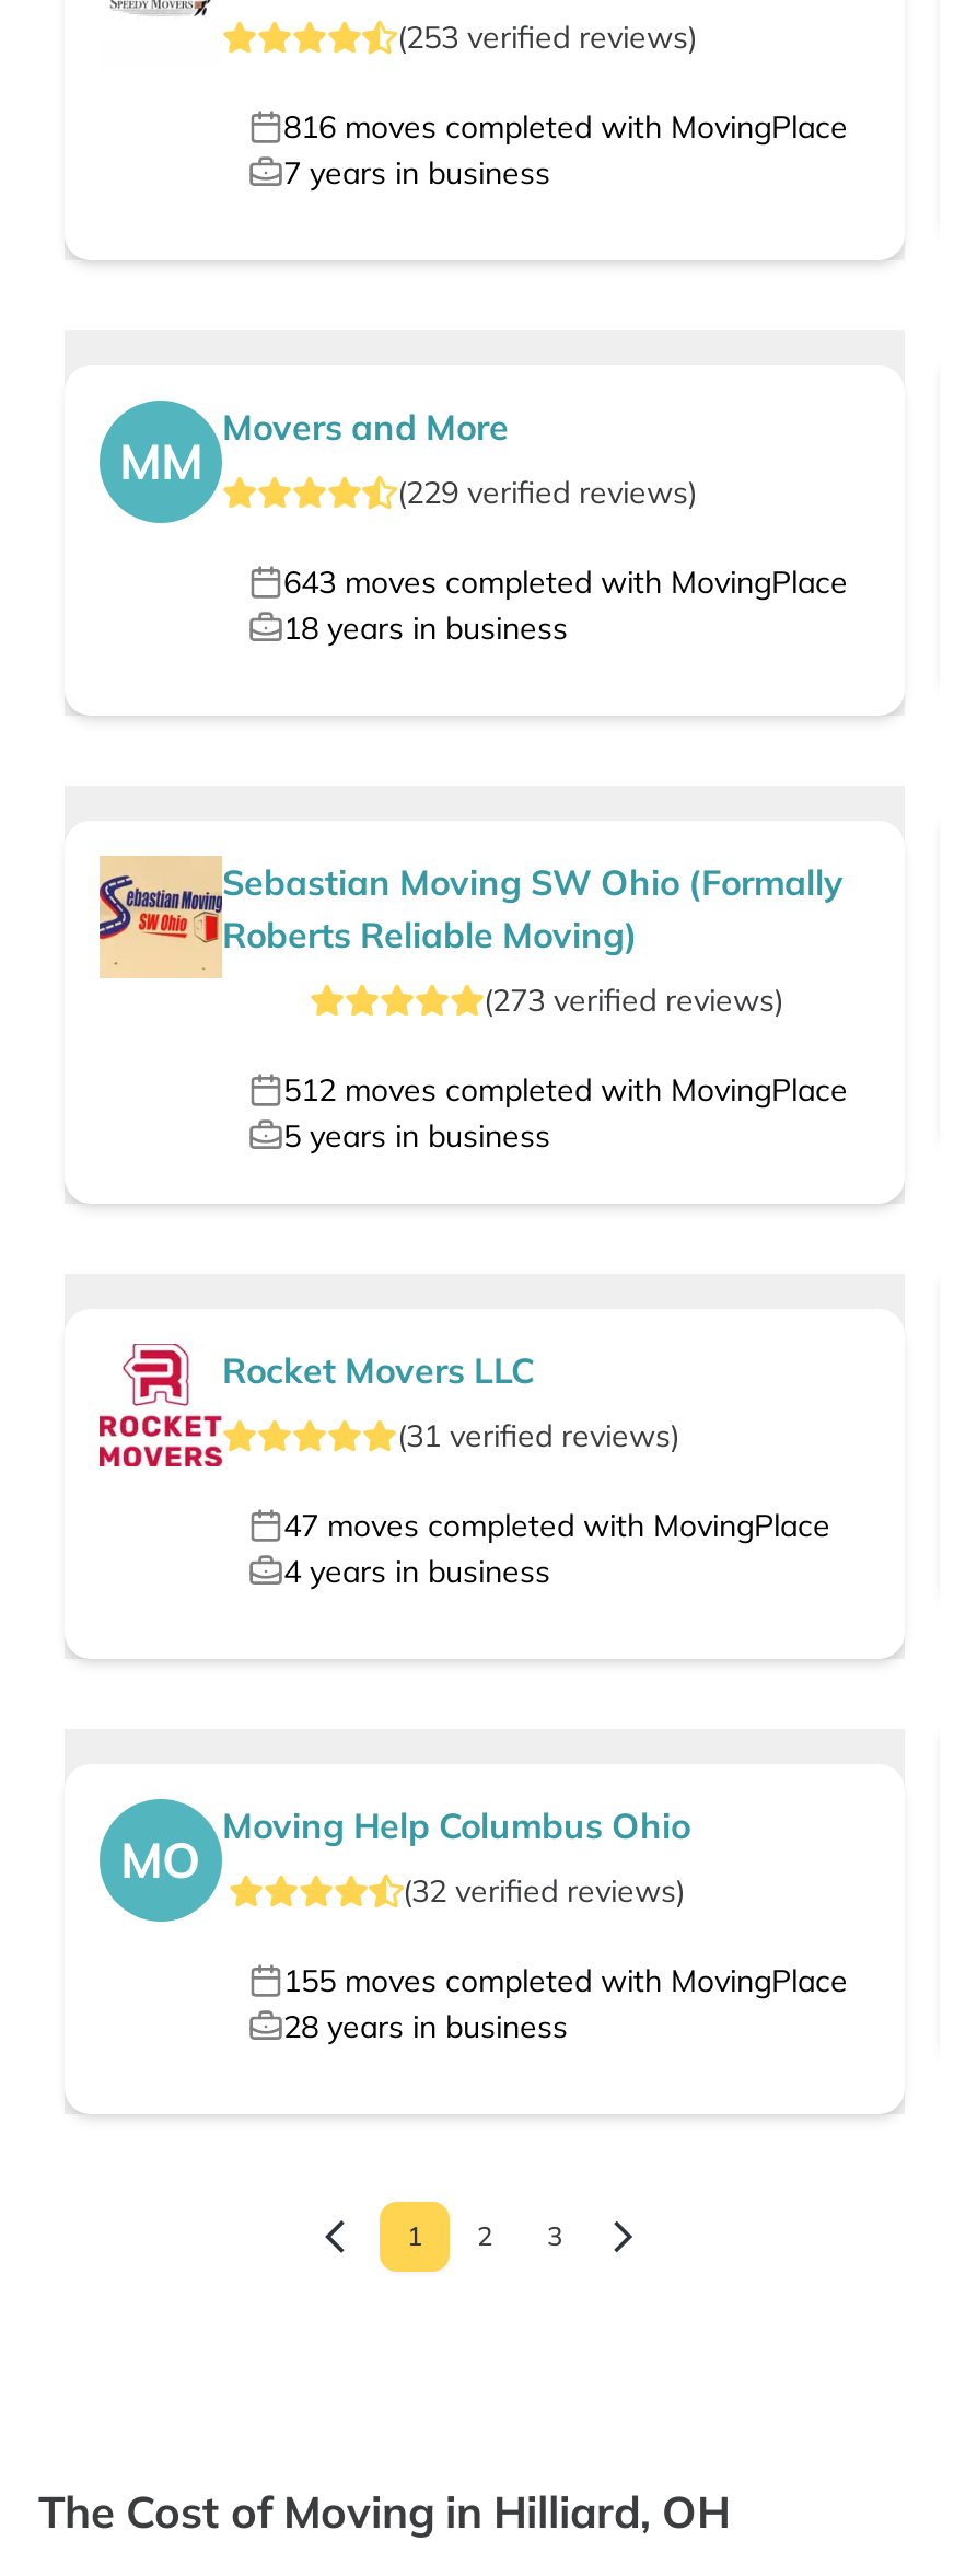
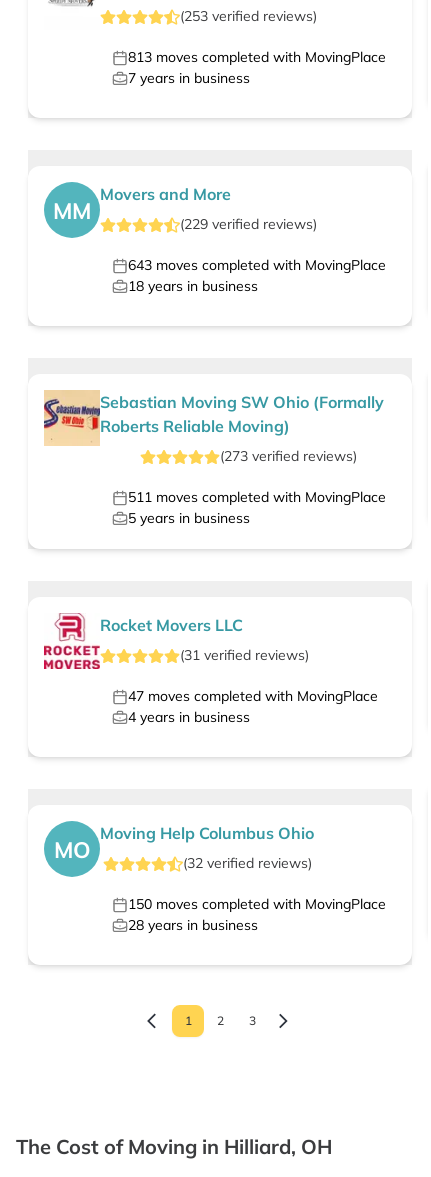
[283,106,848,145] 816 moves completed with MovingPlace -> [128,48,386,66] 813 moves completed with MovingPlace
[283,1069,848,1108] 512 moves completed with MovingPlace -> [128,488,386,506] 511 moves completed with MovingPlace
[283,1960,848,1999] 155 moves completed with MovingPlace -> [128,895,386,913] 150 moves completed with MovingPlace

